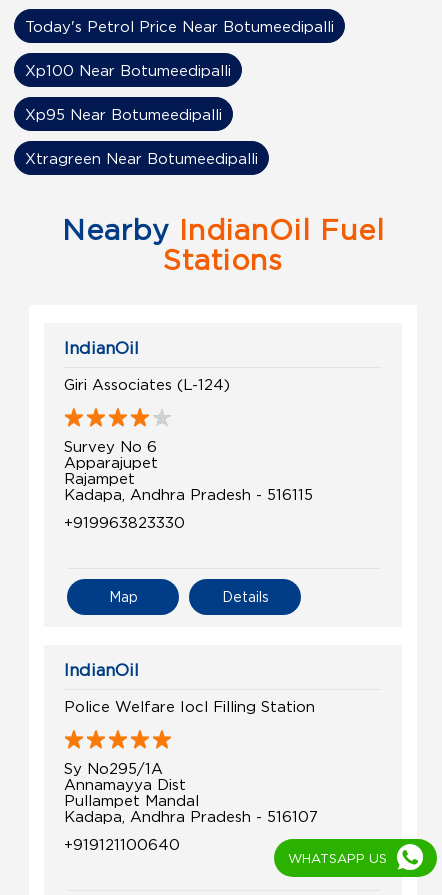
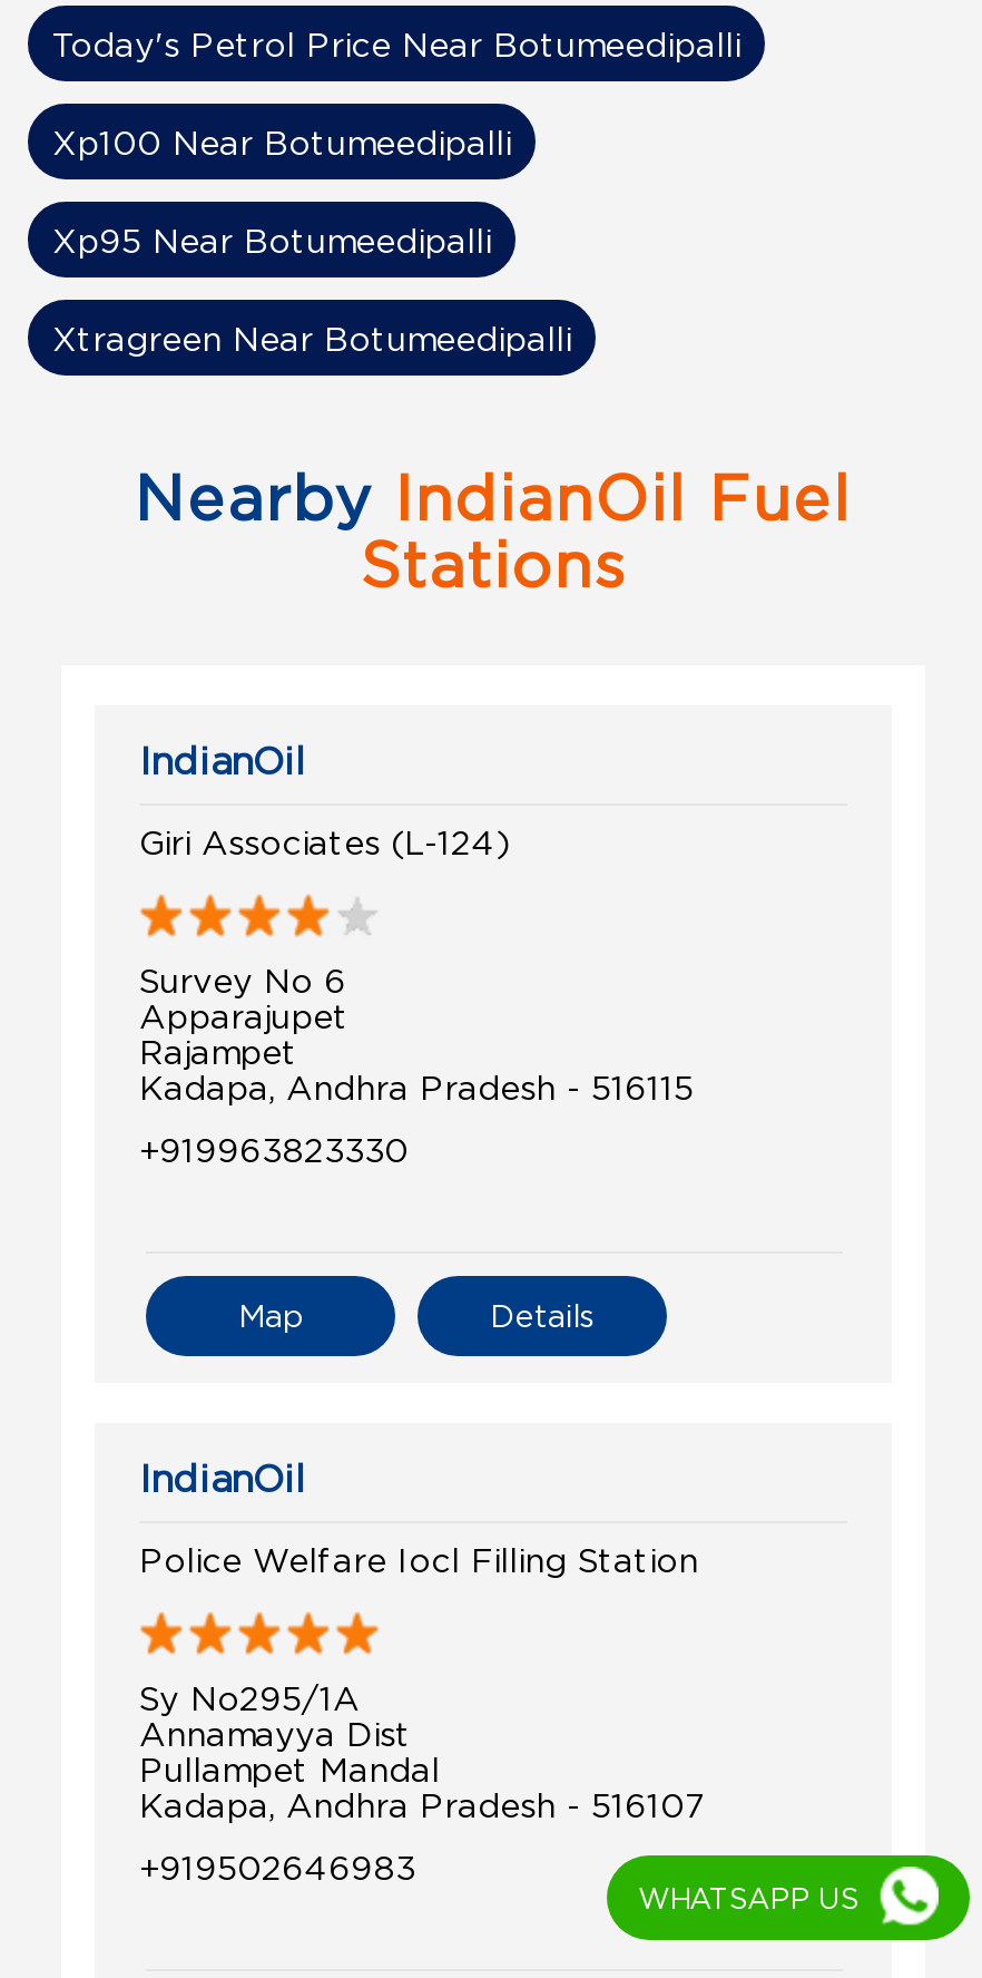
[64,836,180,852] +919121100640 -> [139,1849,415,1885] +919502646983

